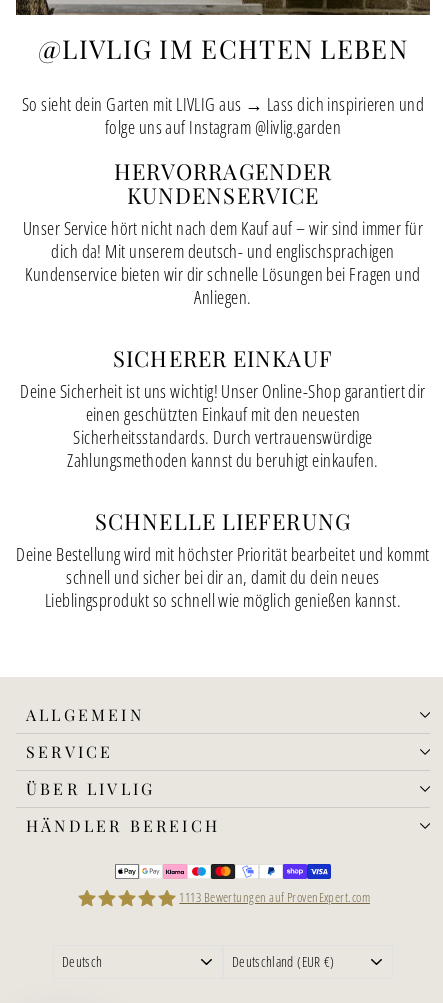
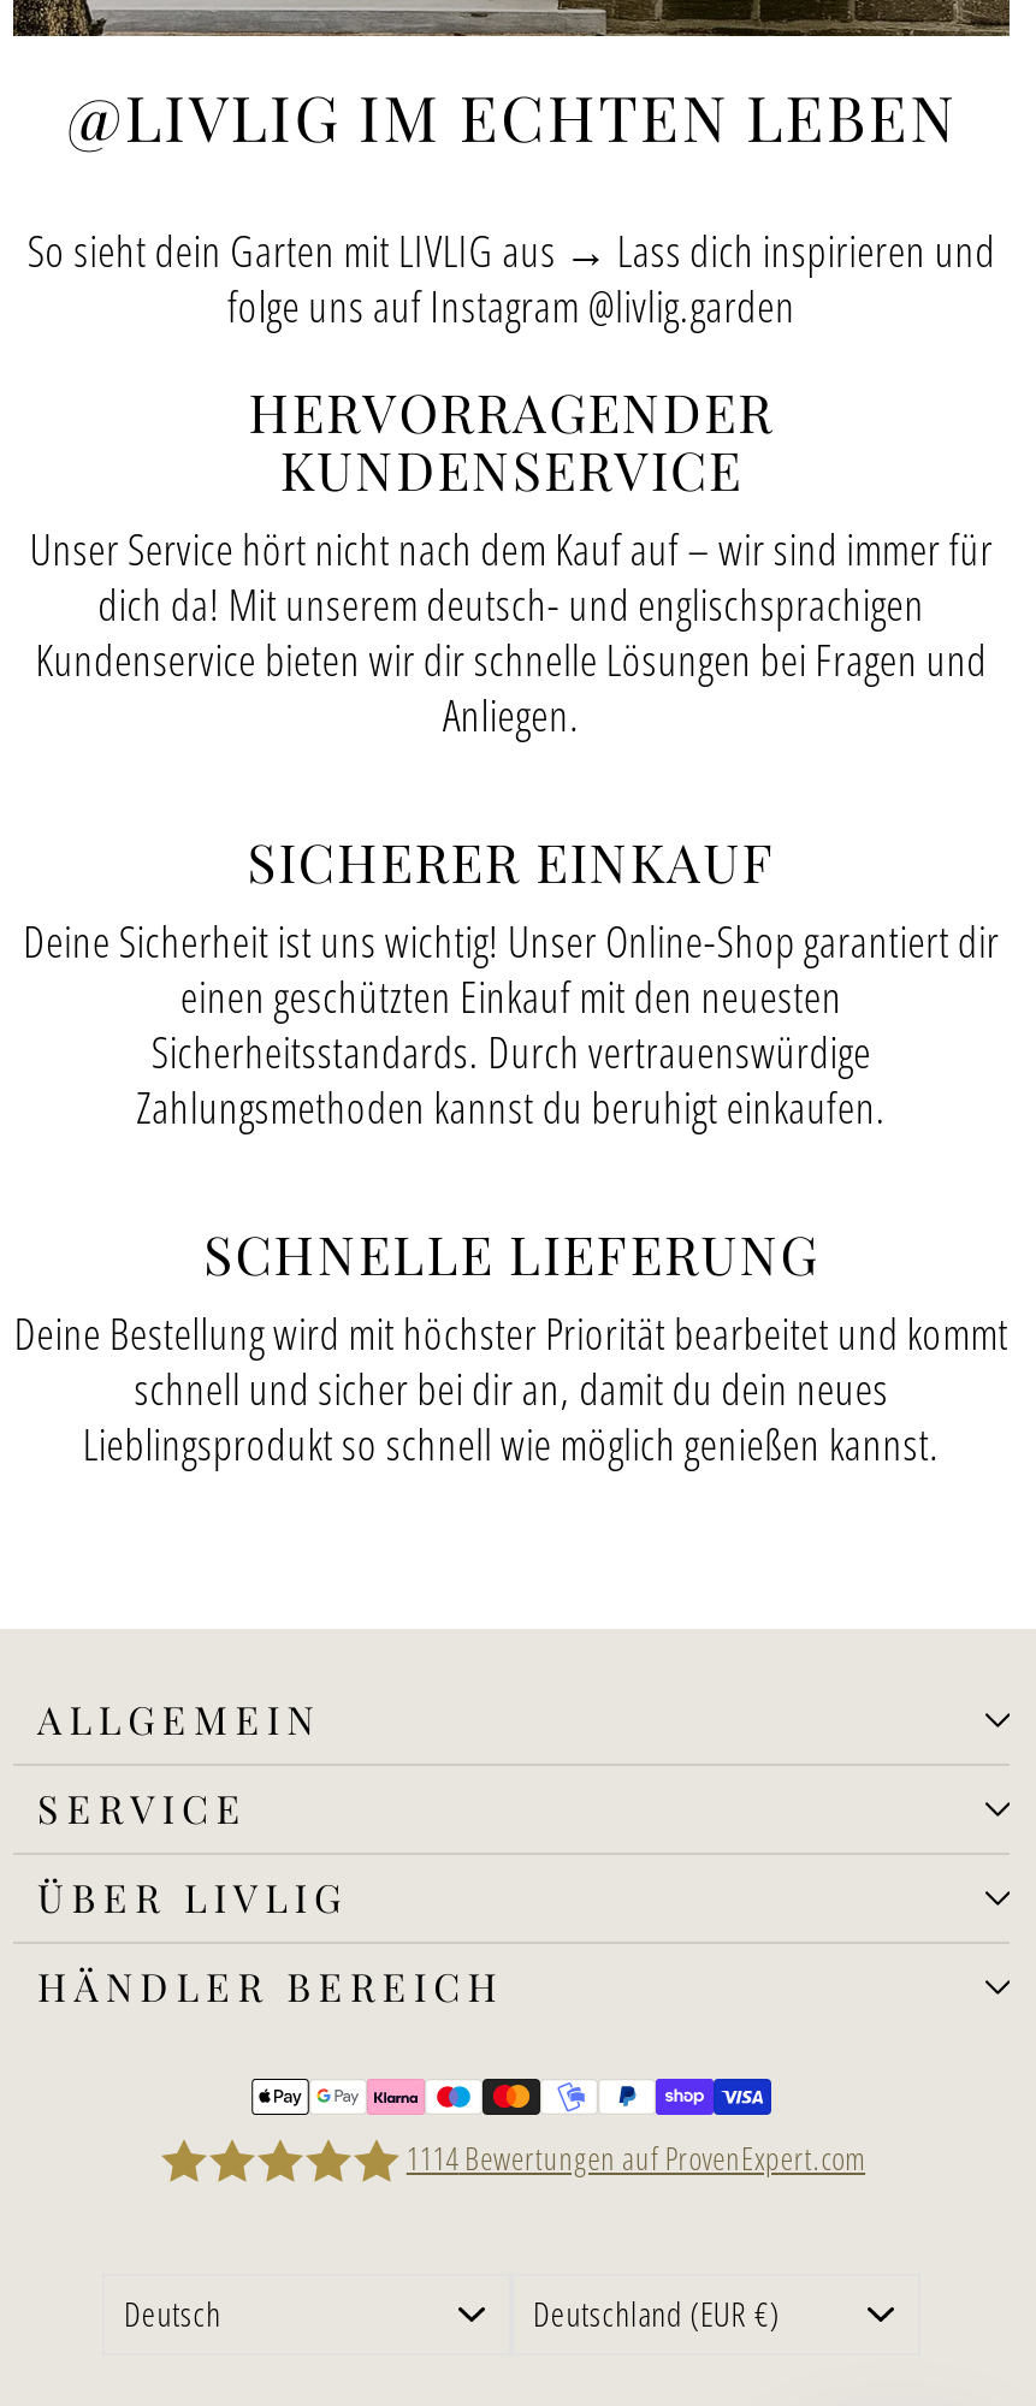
[179,888,370,906] 1113 Bewertungen auf ProvenExpert.com -> [406,2137,865,2180] 1114 Bewertungen auf ProvenExpert.com

